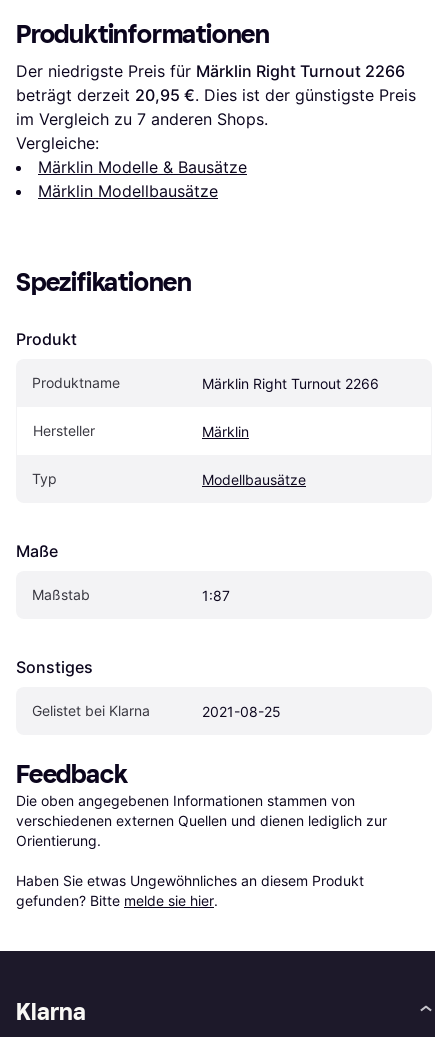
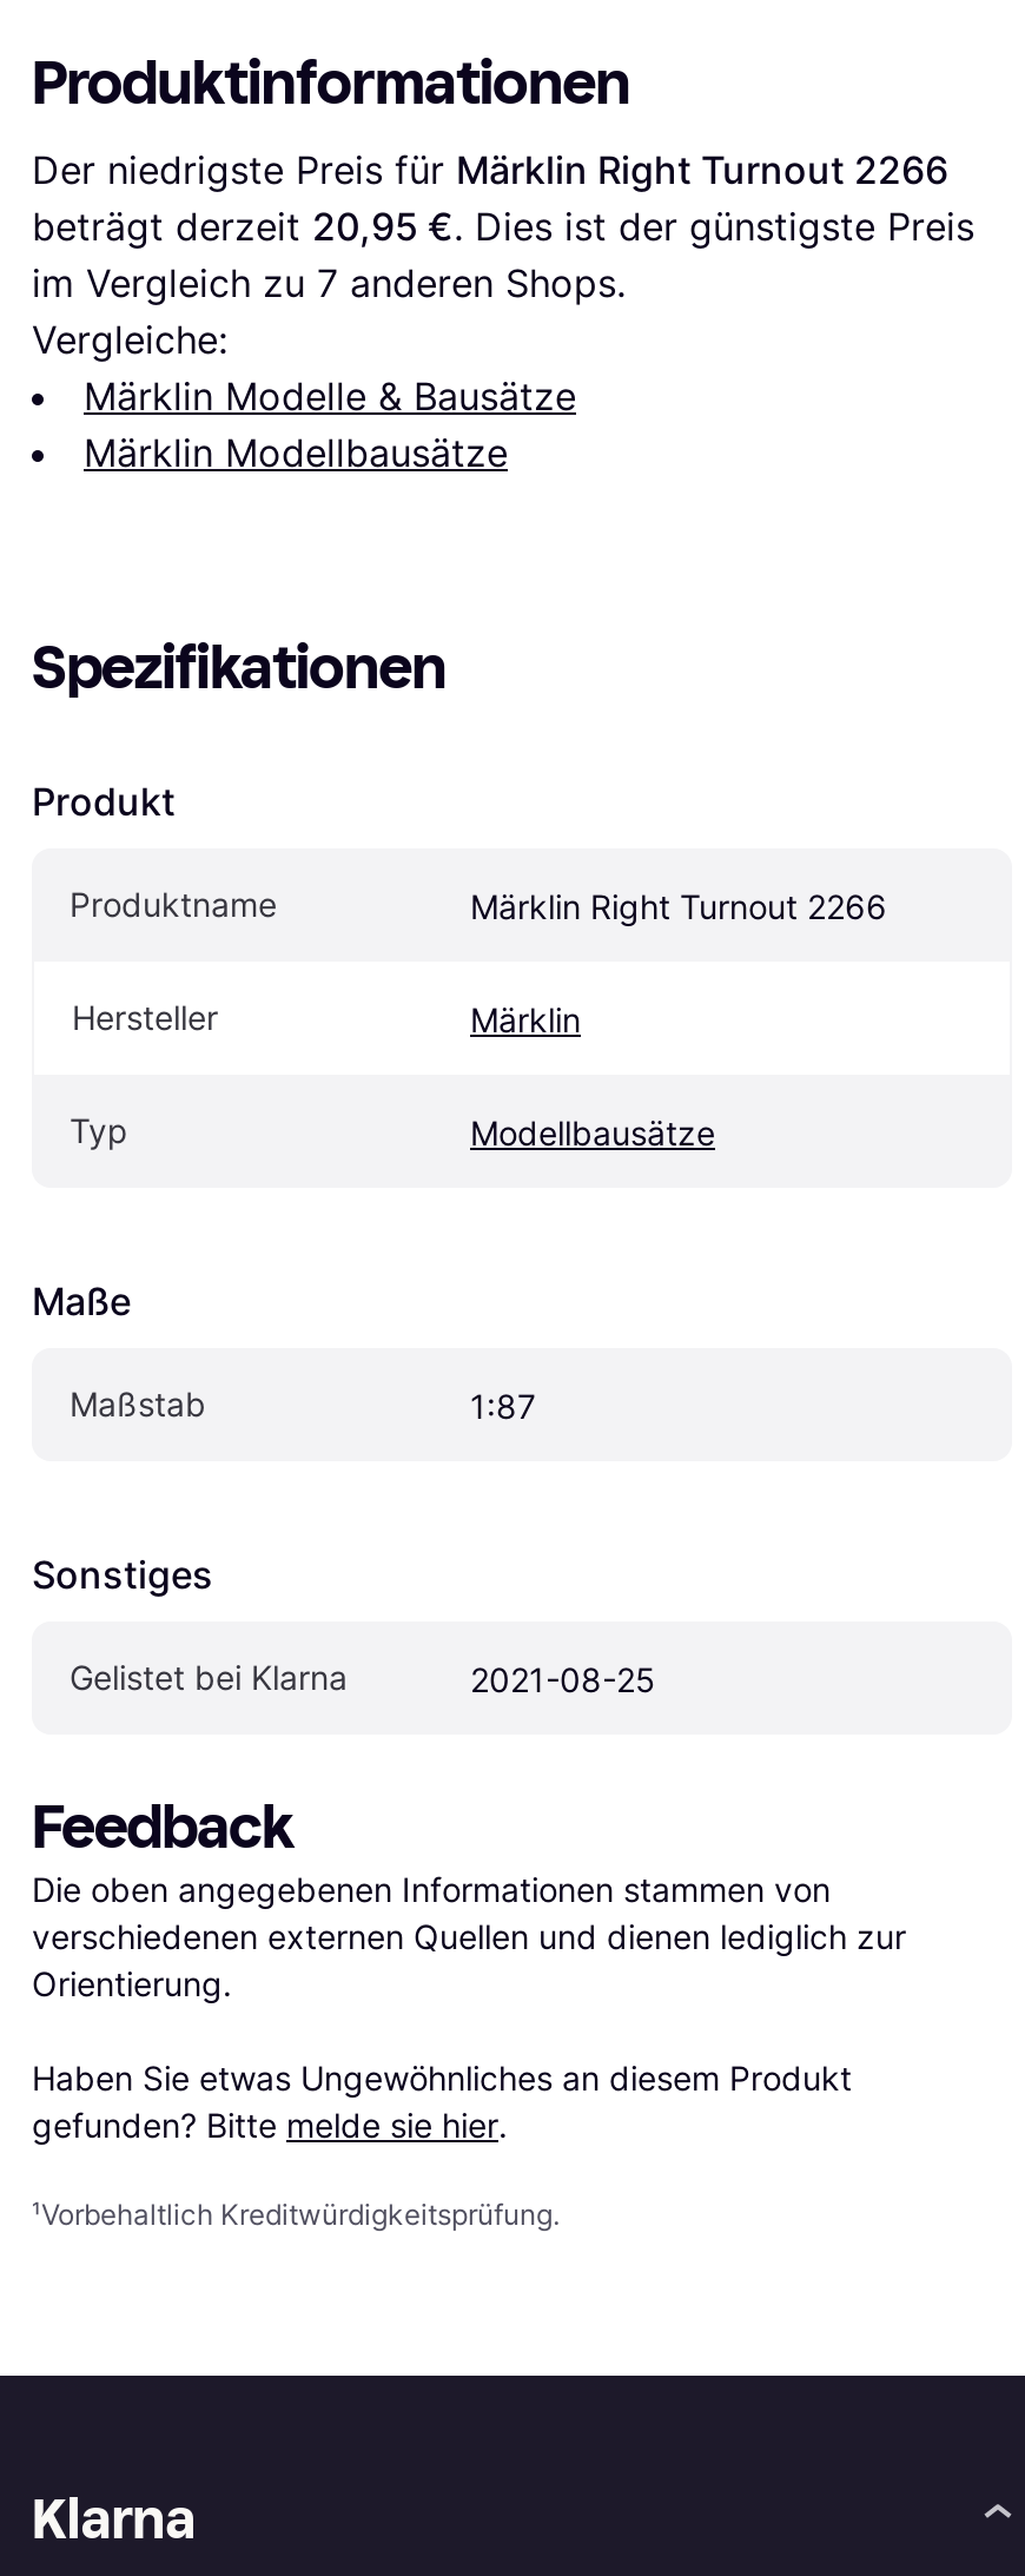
none -> [32,2196,560,2231] ¹Vorbehaltlich Kreditwürdigkeitsprüfung.

